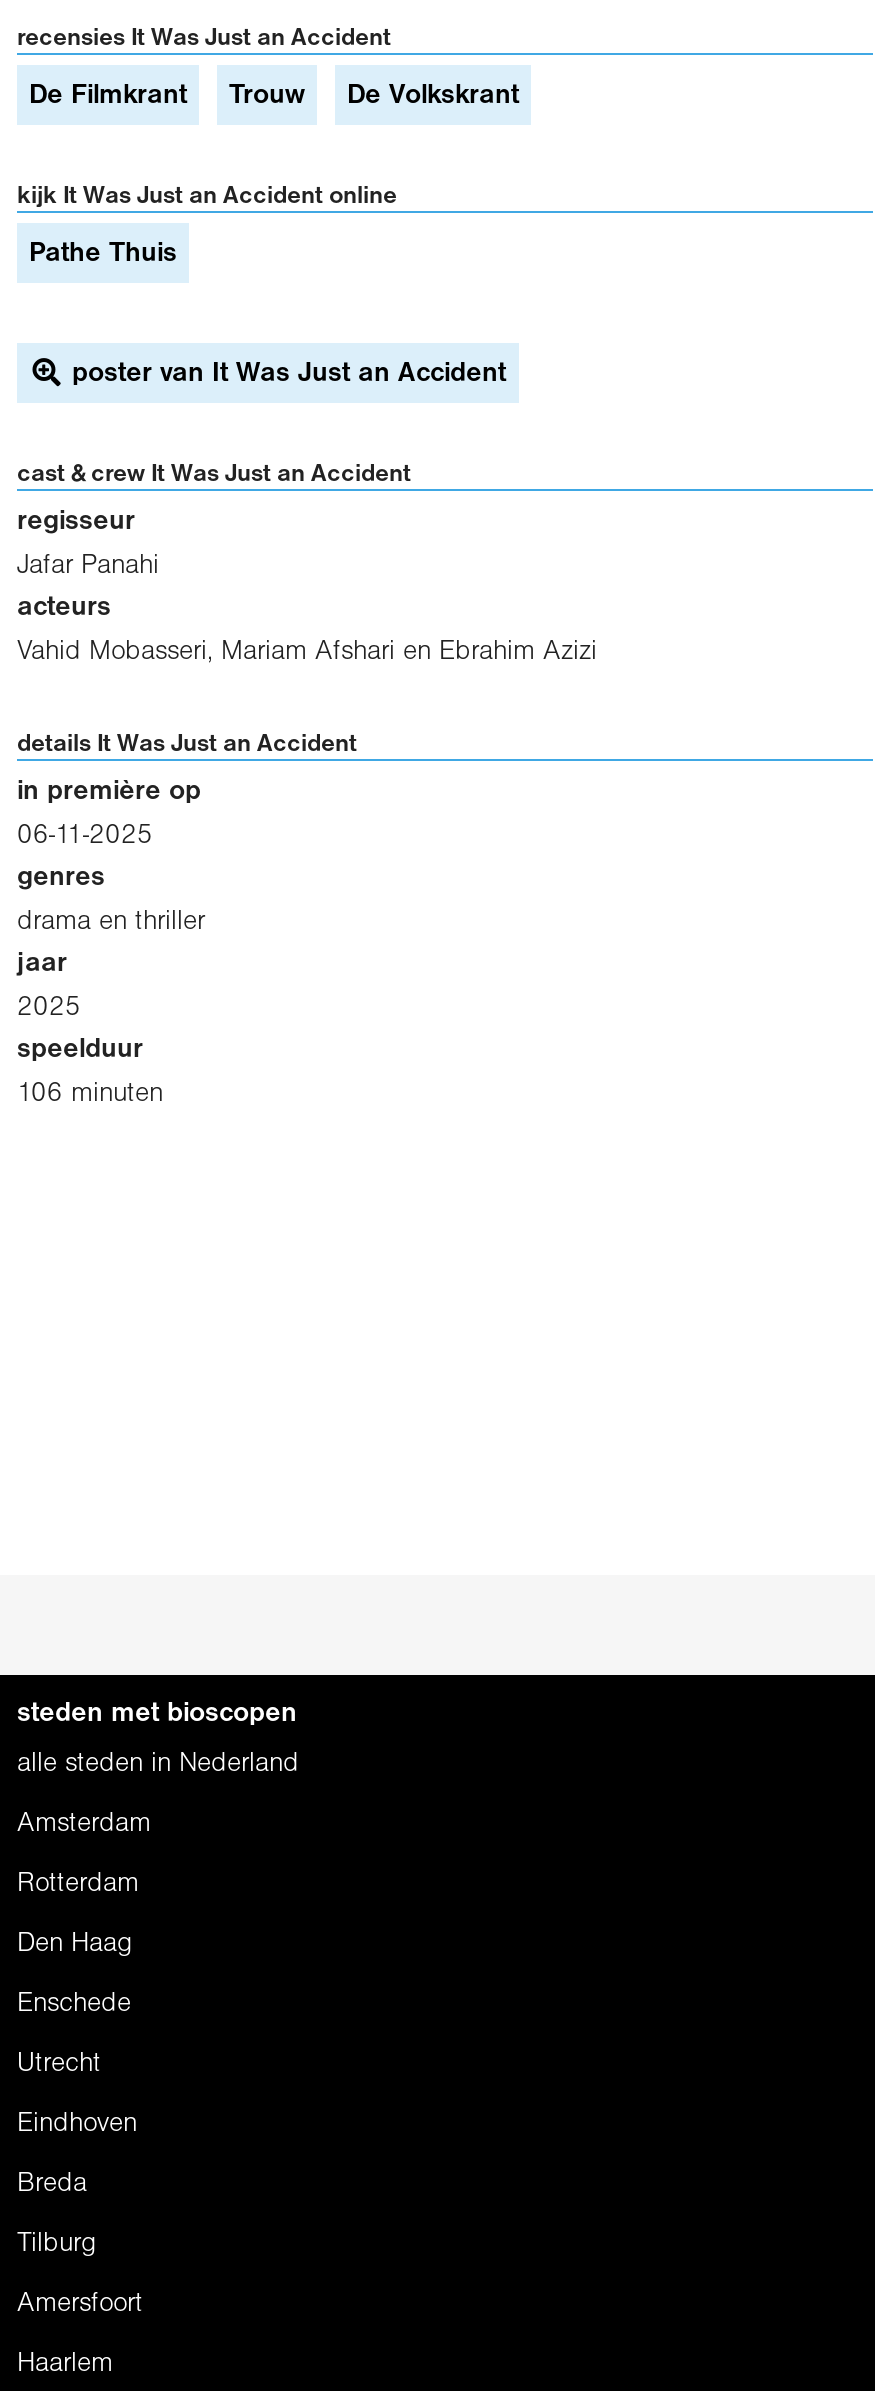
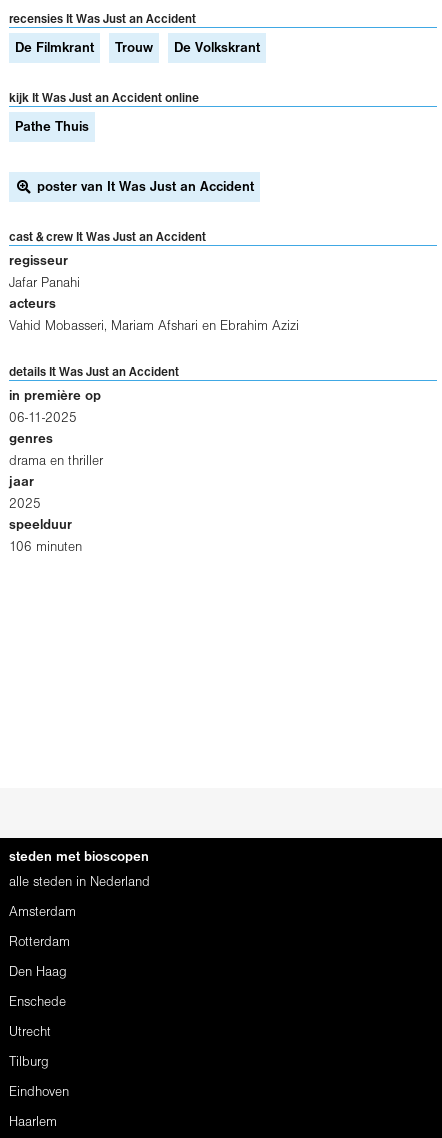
[17,2113,137,2195] Eindhoven | Breda -> none
[17,2293,143,2315] Amersfoort -> [9,1087,69,1098] Eindhoven

